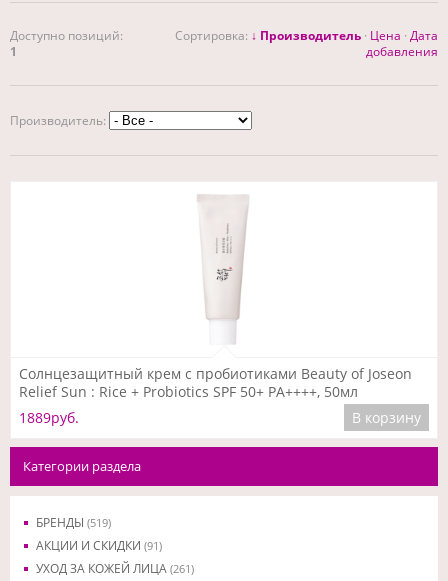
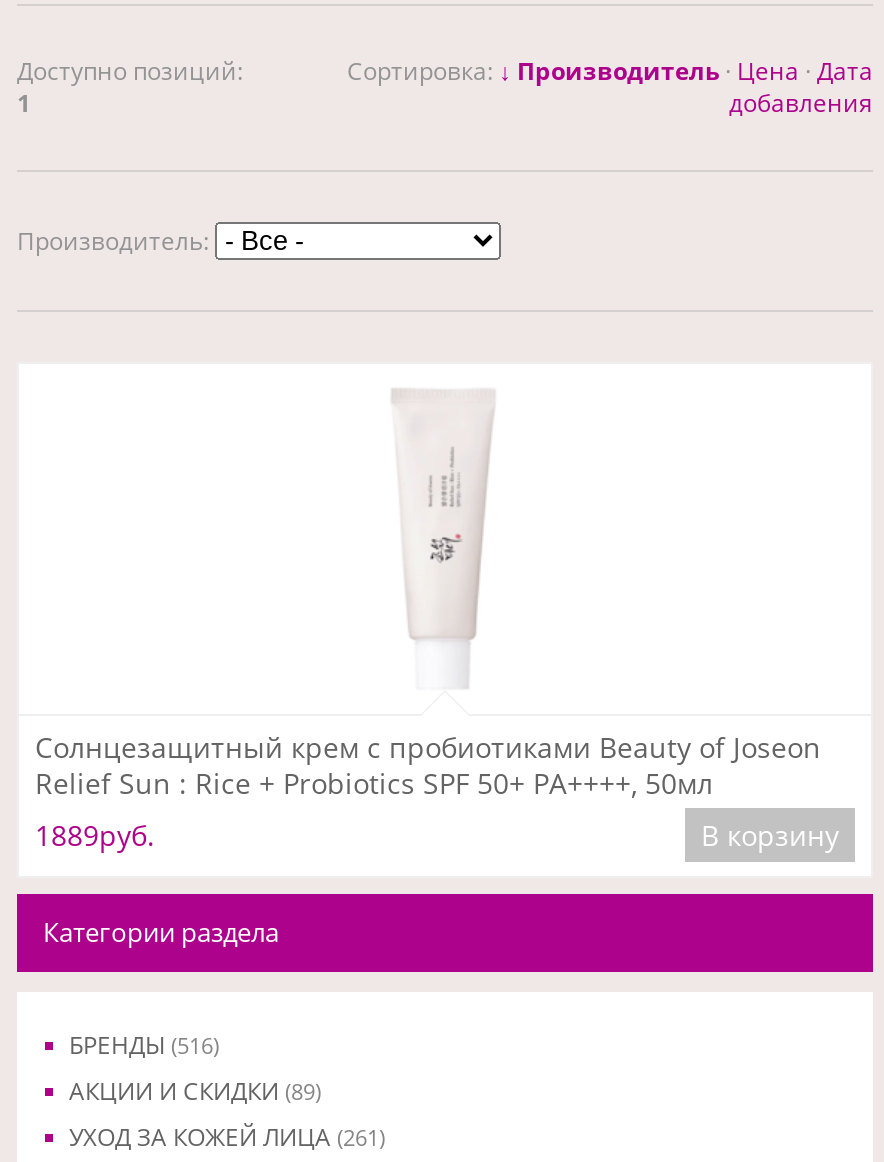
[36,514,111,531] БРЕНДЫ (519) -> [69,1028,219,1062] БРЕНДЫ (516)
[36,537,162,554] АКЦИИ И СКИДКИ (91) -> [69,1074,321,1108] АКЦИИ И СКИДКИ (89)

